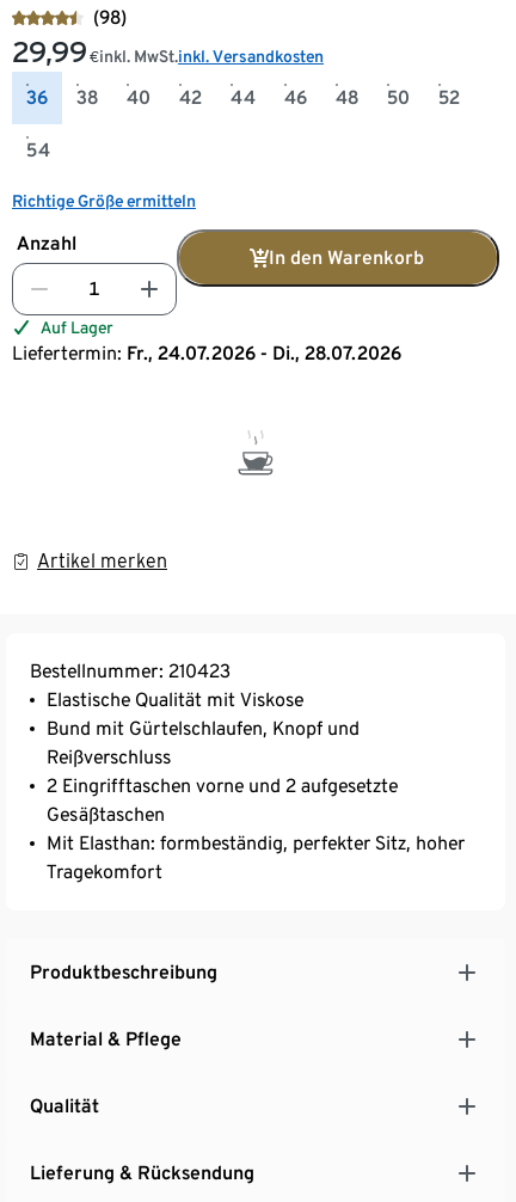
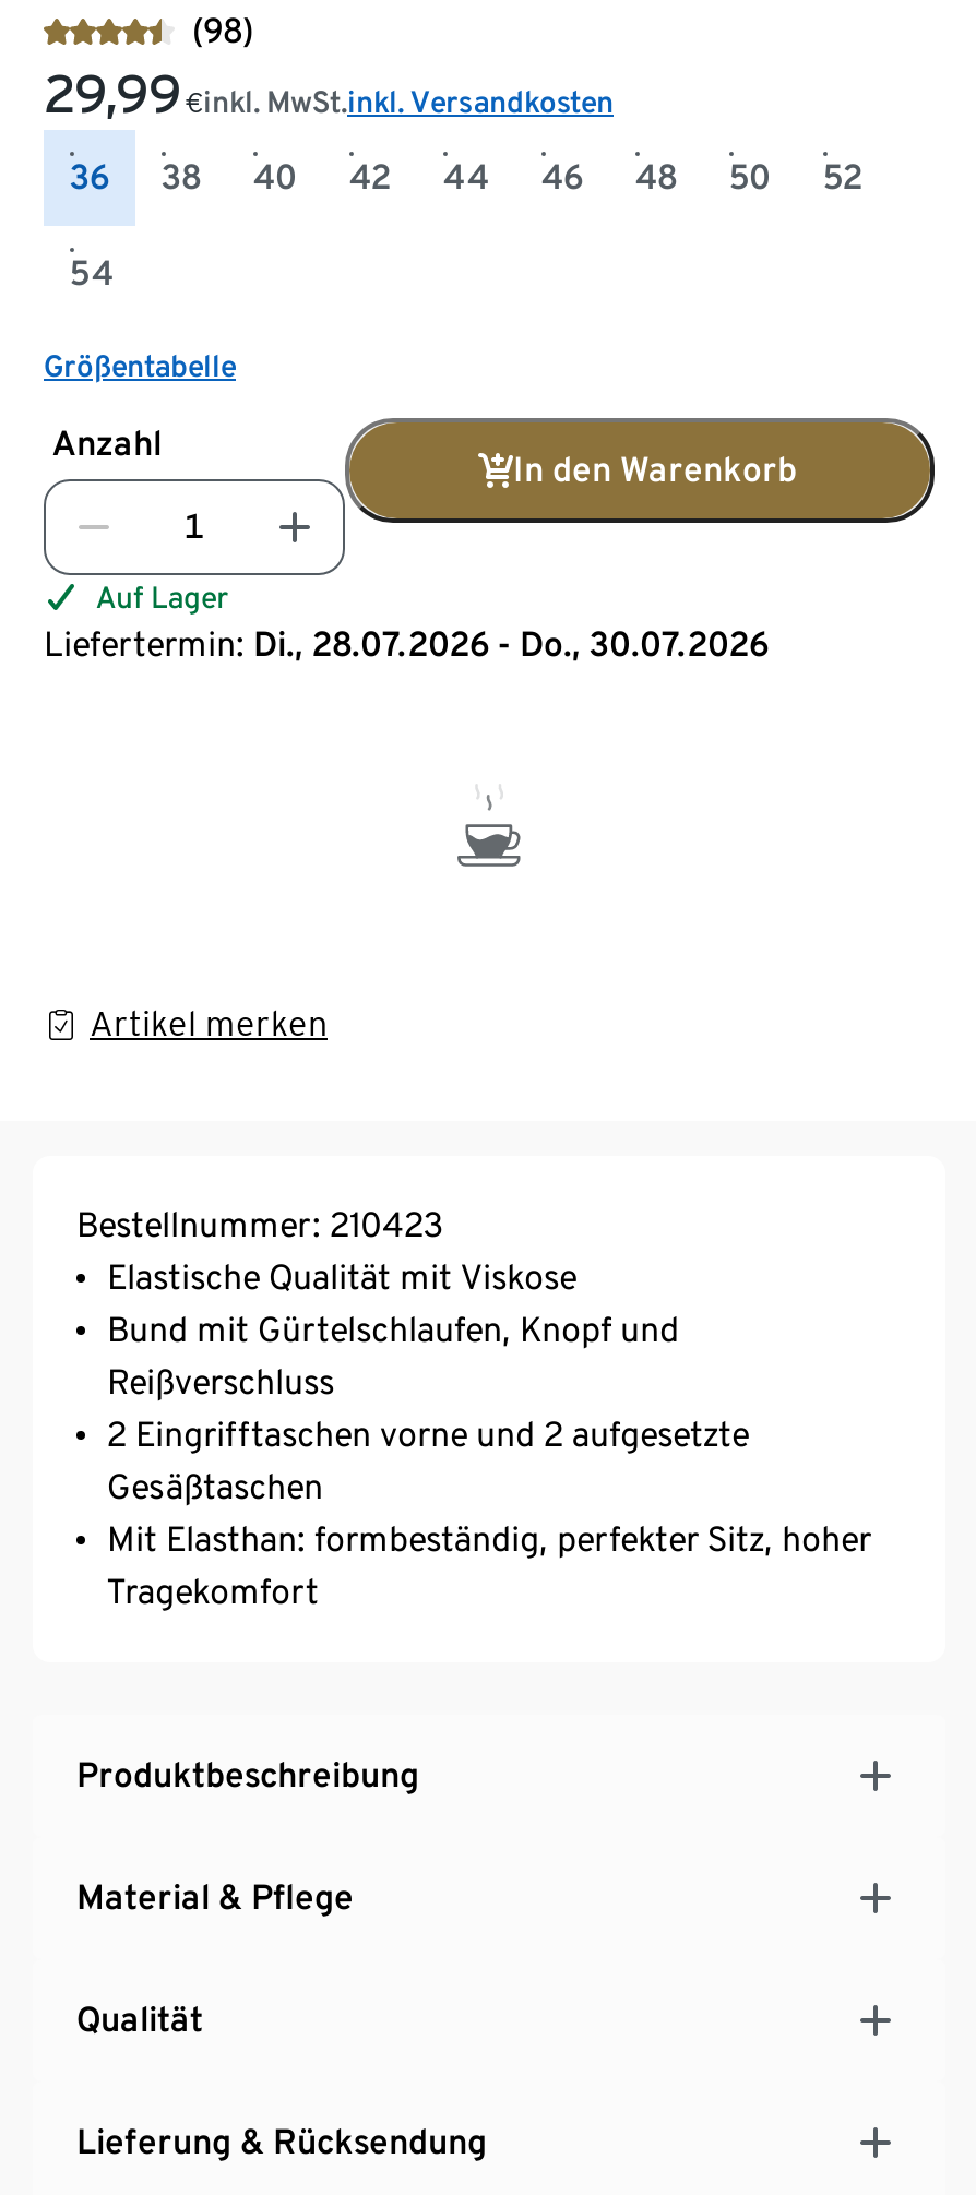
[12,191,196,210] Richtige Größe ermitteln -> [44,348,236,383] Größentabelle
[12,341,401,364] Liefertermin: Fr., 24.07.2026 - Di., 28.07.2026 -> [44,623,769,664] Liefertermin: Di., 28.07.2026 - Do., 30.07.2026

